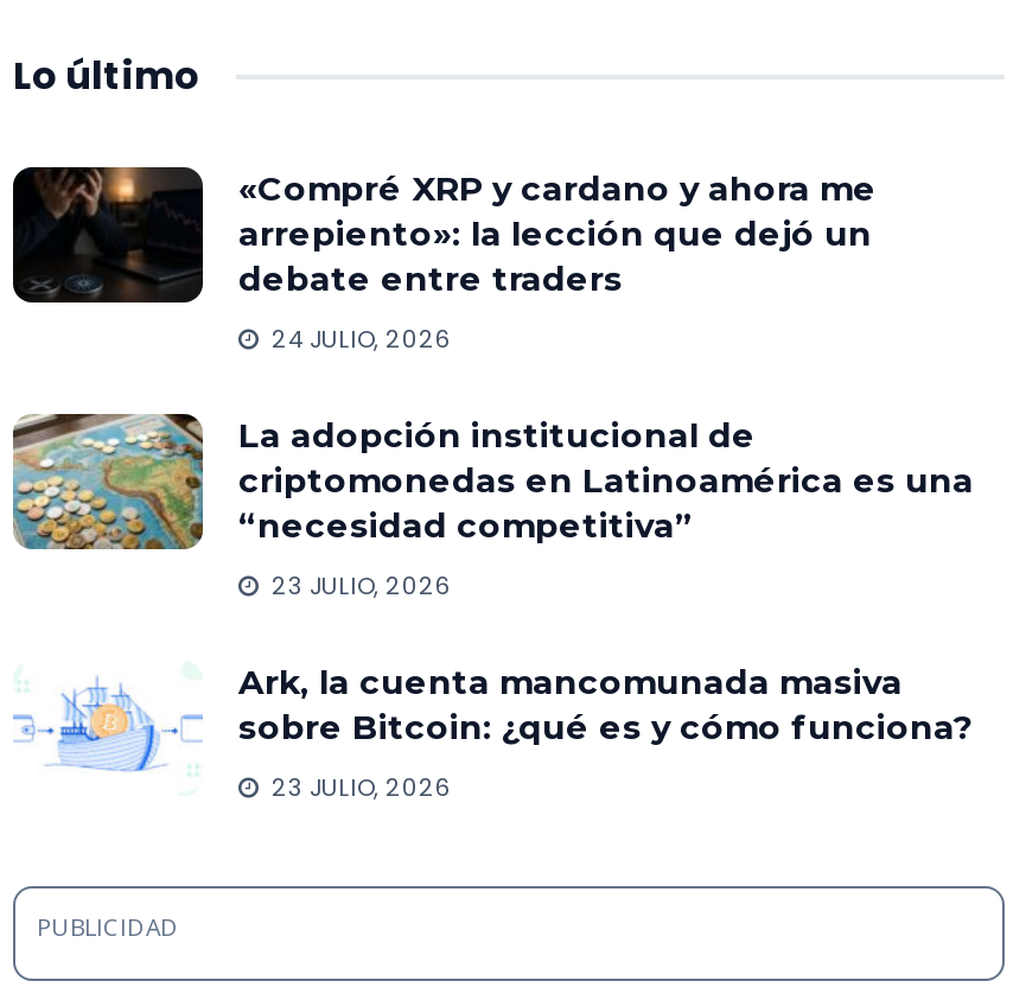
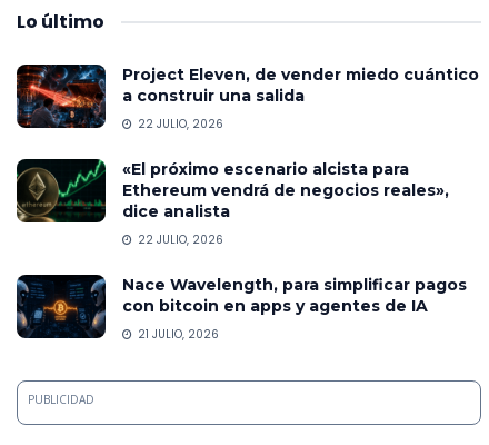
[13,165,877,301] [image] | «Compré XRP y cardano y ahora me | arrepiento»: la lección que dejó un | debate entre traders -> [16,63,479,128] [image] | Project Eleven, de vender miedo cuántico | a construir una salida
[265,322,452,358] 24 JULIO, 2026 -> [134,116,223,133] 22 JULIO, 2026
[11,412,974,552] [image] | La adopción institucional de | criptomonedas en Latinoamérica es una | “necesidad competitiva” -> [16,158,449,224] [image] | «El próximo escenario alcista para | Ethereum vendrá de negocios reales», | dice analista
[265,569,452,604] 23 JULIO, 2026 -> [134,232,223,248] 22 JULIO, 2026
[13,661,983,772] [image] | Ark, la cuenta mancomunada masiva | sobre Bitcoin: ¿qué es y cómo funciona? -> [16,274,467,339] [image] | Nace Wavelength, para simplificar pagos | con bitcoin en apps y agentes de IA
[265,770,452,806] 23 JULIO, 2026 -> [134,326,219,343] 21 JULIO, 2026

